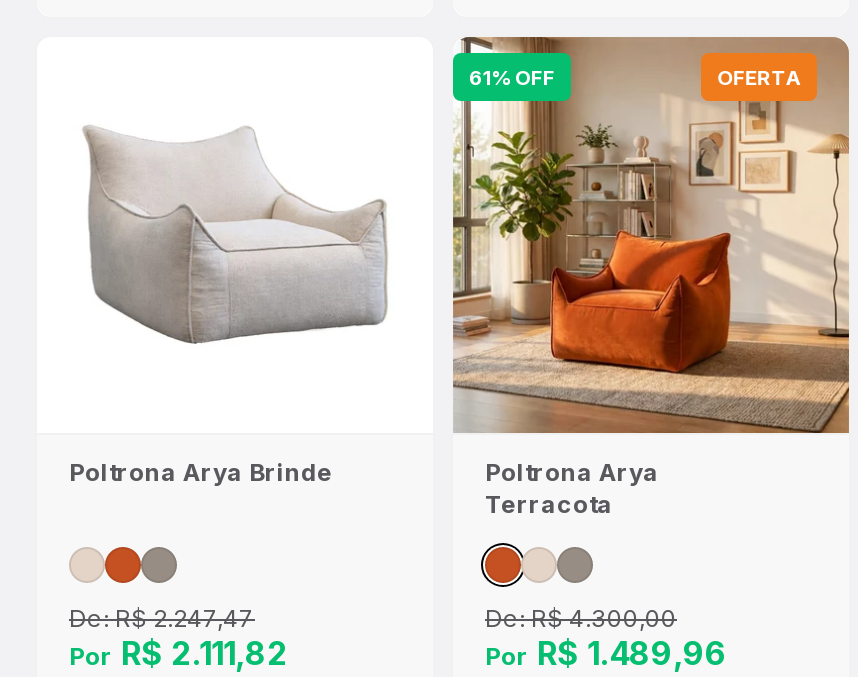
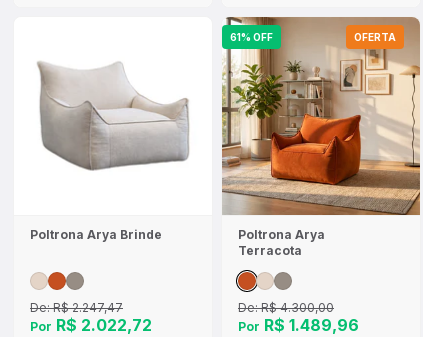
[69,633,287,673] Por R$ 2.111,82 -> [30,315,152,335] Por R$ 2.022,72

